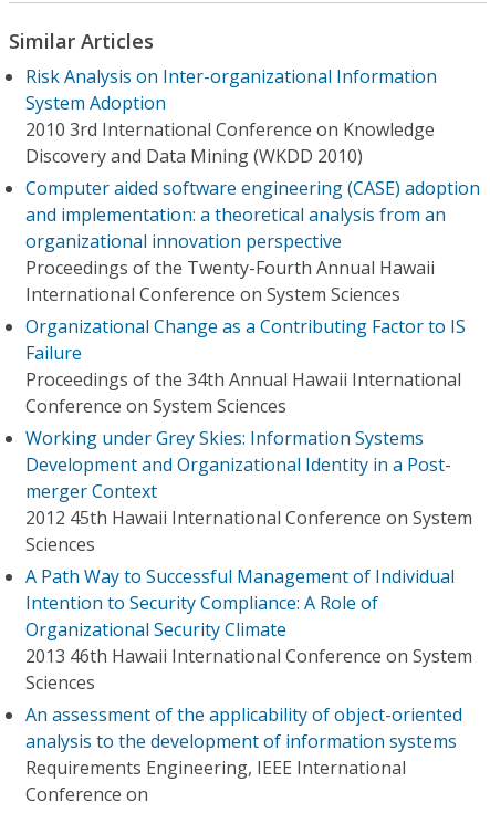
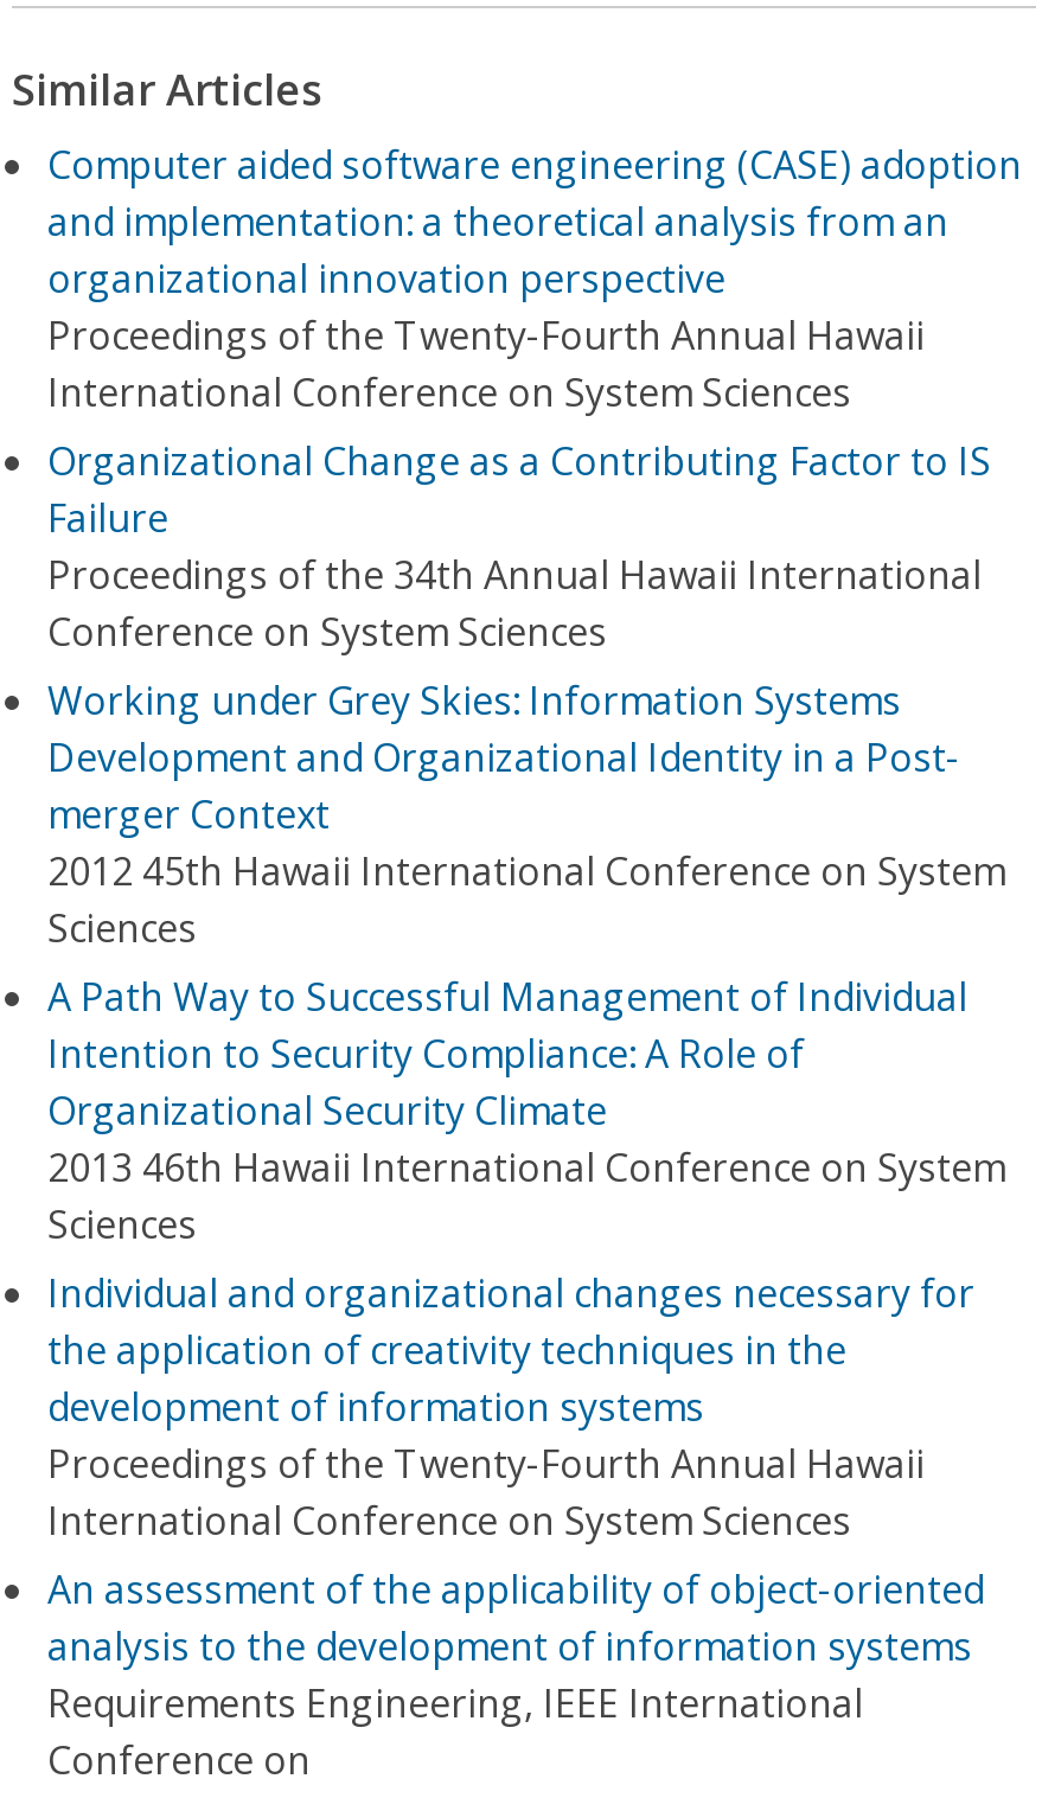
[25,64,437,168] Risk Analysis on Inter-organizational Information | System Adoption | 2010 3rd International Conference on Knowledge | Discovery and Data Mining (WKDD 2010) -> none
moved [25,176,480,695] -> [47,139,1022,1250]: Computer aided software engineering (CASE) adoption | and implementation: a theoretical analysis from an | organizational innovation perspective | ... | 2013 46th Hawaii International Conference on System | Sciences
none -> [47,1267,974,1547] Individual and organizational changes necessary for | the application of creativity techniques in the | development of information systems | Proceedings of the Twenty-Fourth Annual Hawaii | International Conference on System Sciences

